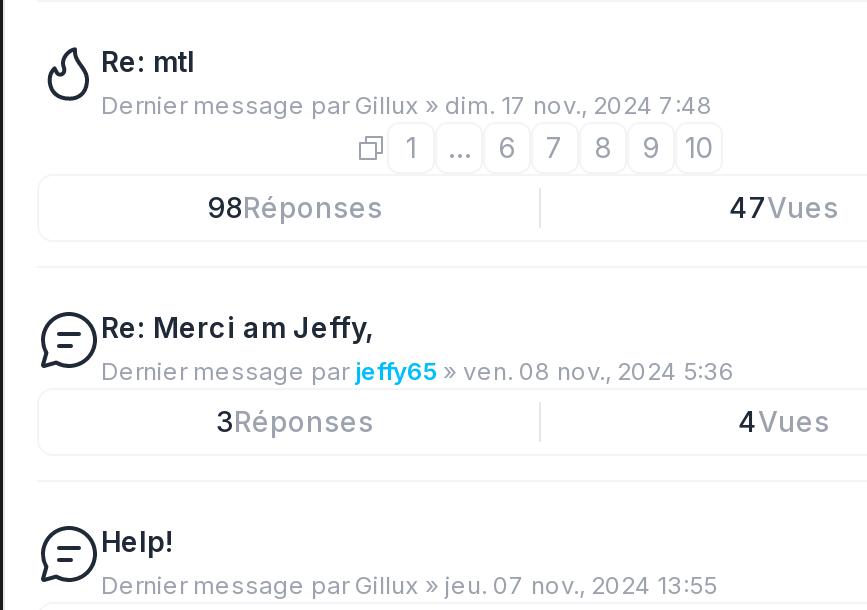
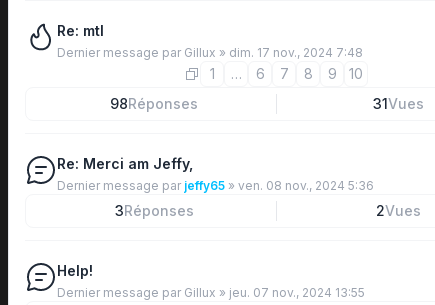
[729,190,839,224] 47Vues -> [373,95,424,112] 31Vues
[738,404,830,438] 4Vues -> [376,202,421,219] 2Vues

